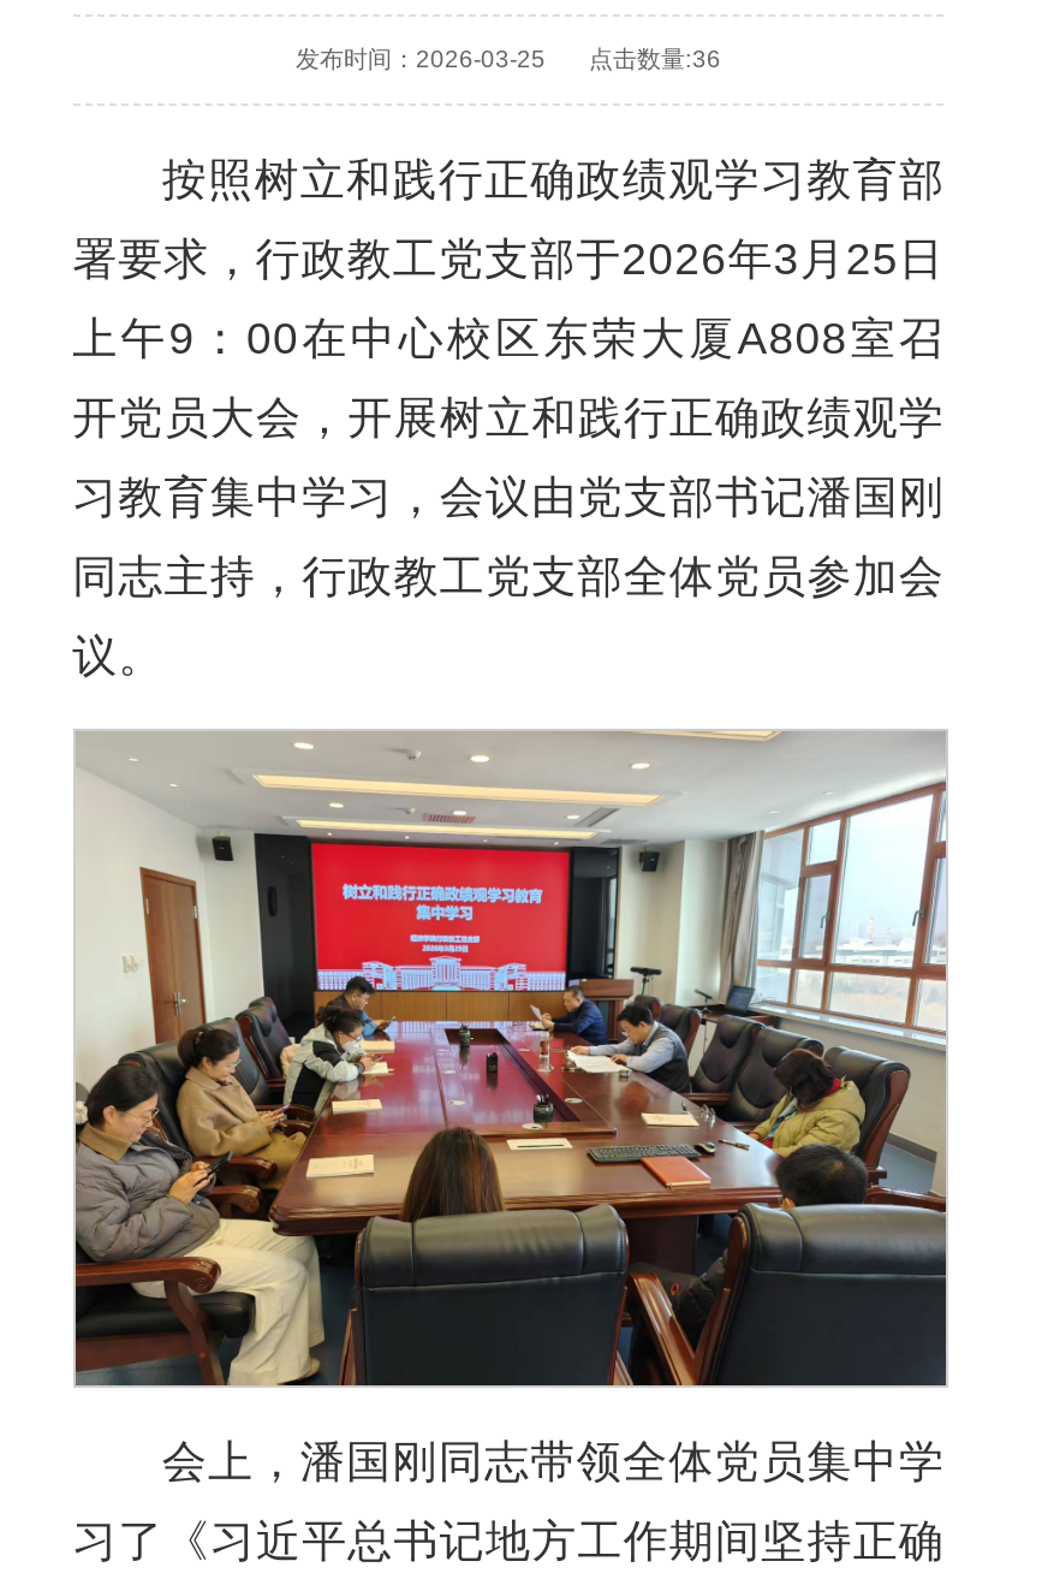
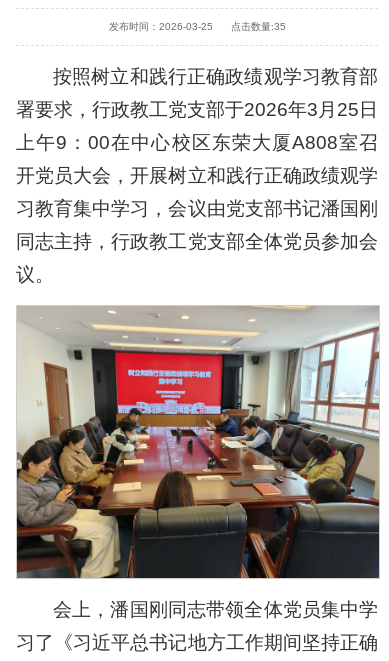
[296,45,721,72] 发布时间：2026-03-25 点击数量:36 -> [108,21,285,32] 发布时间：2026-03-25 点击数量:35

